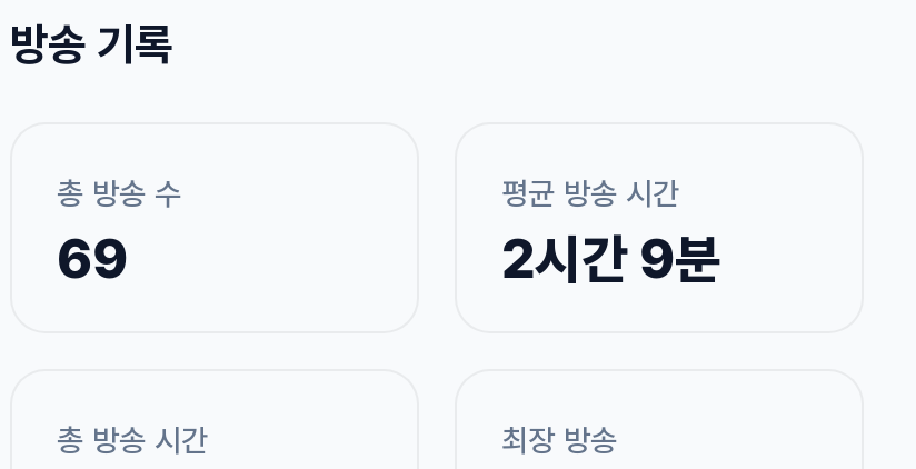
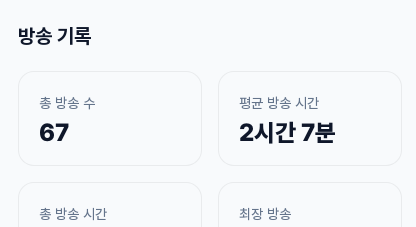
[57,227,128,291] 69 -> [39,118,69,147] 67
[501,227,721,291] 2시간 9분 -> [239,118,336,147] 2시간 7분

